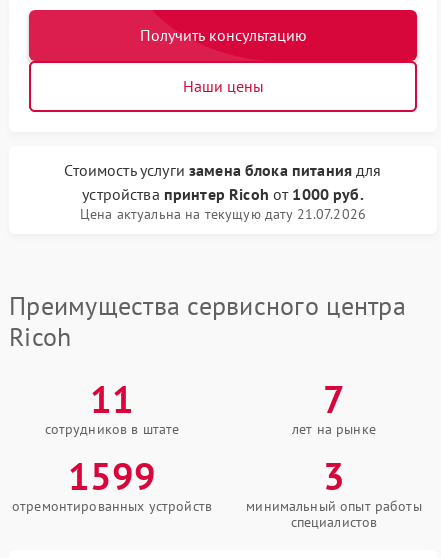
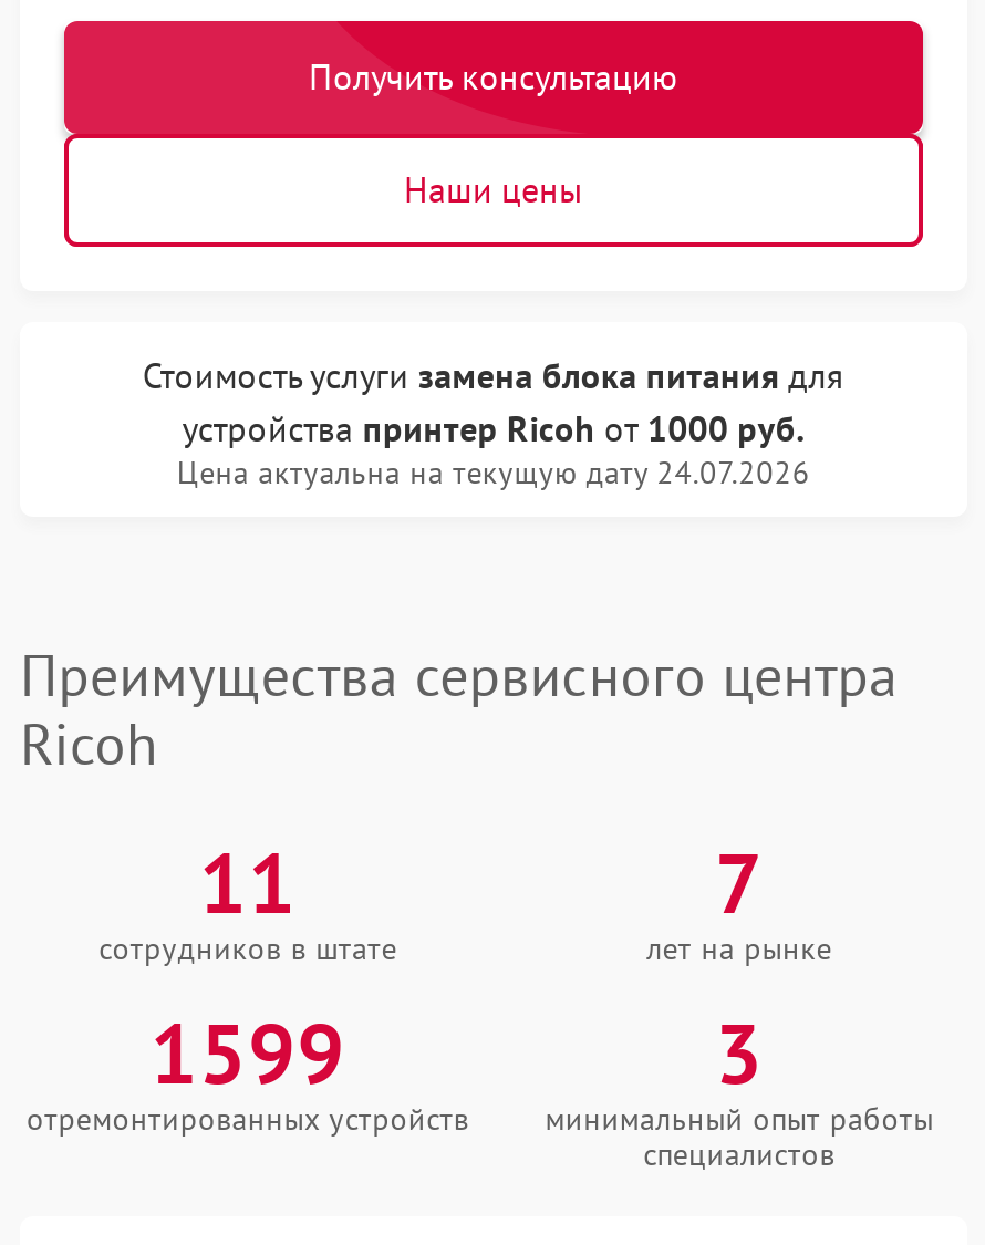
[80,205,366,223] Цена актуальна на текущую дату 21.07.2026 -> [177,454,810,493] Цена актуальна на текущую дату 24.07.2026

